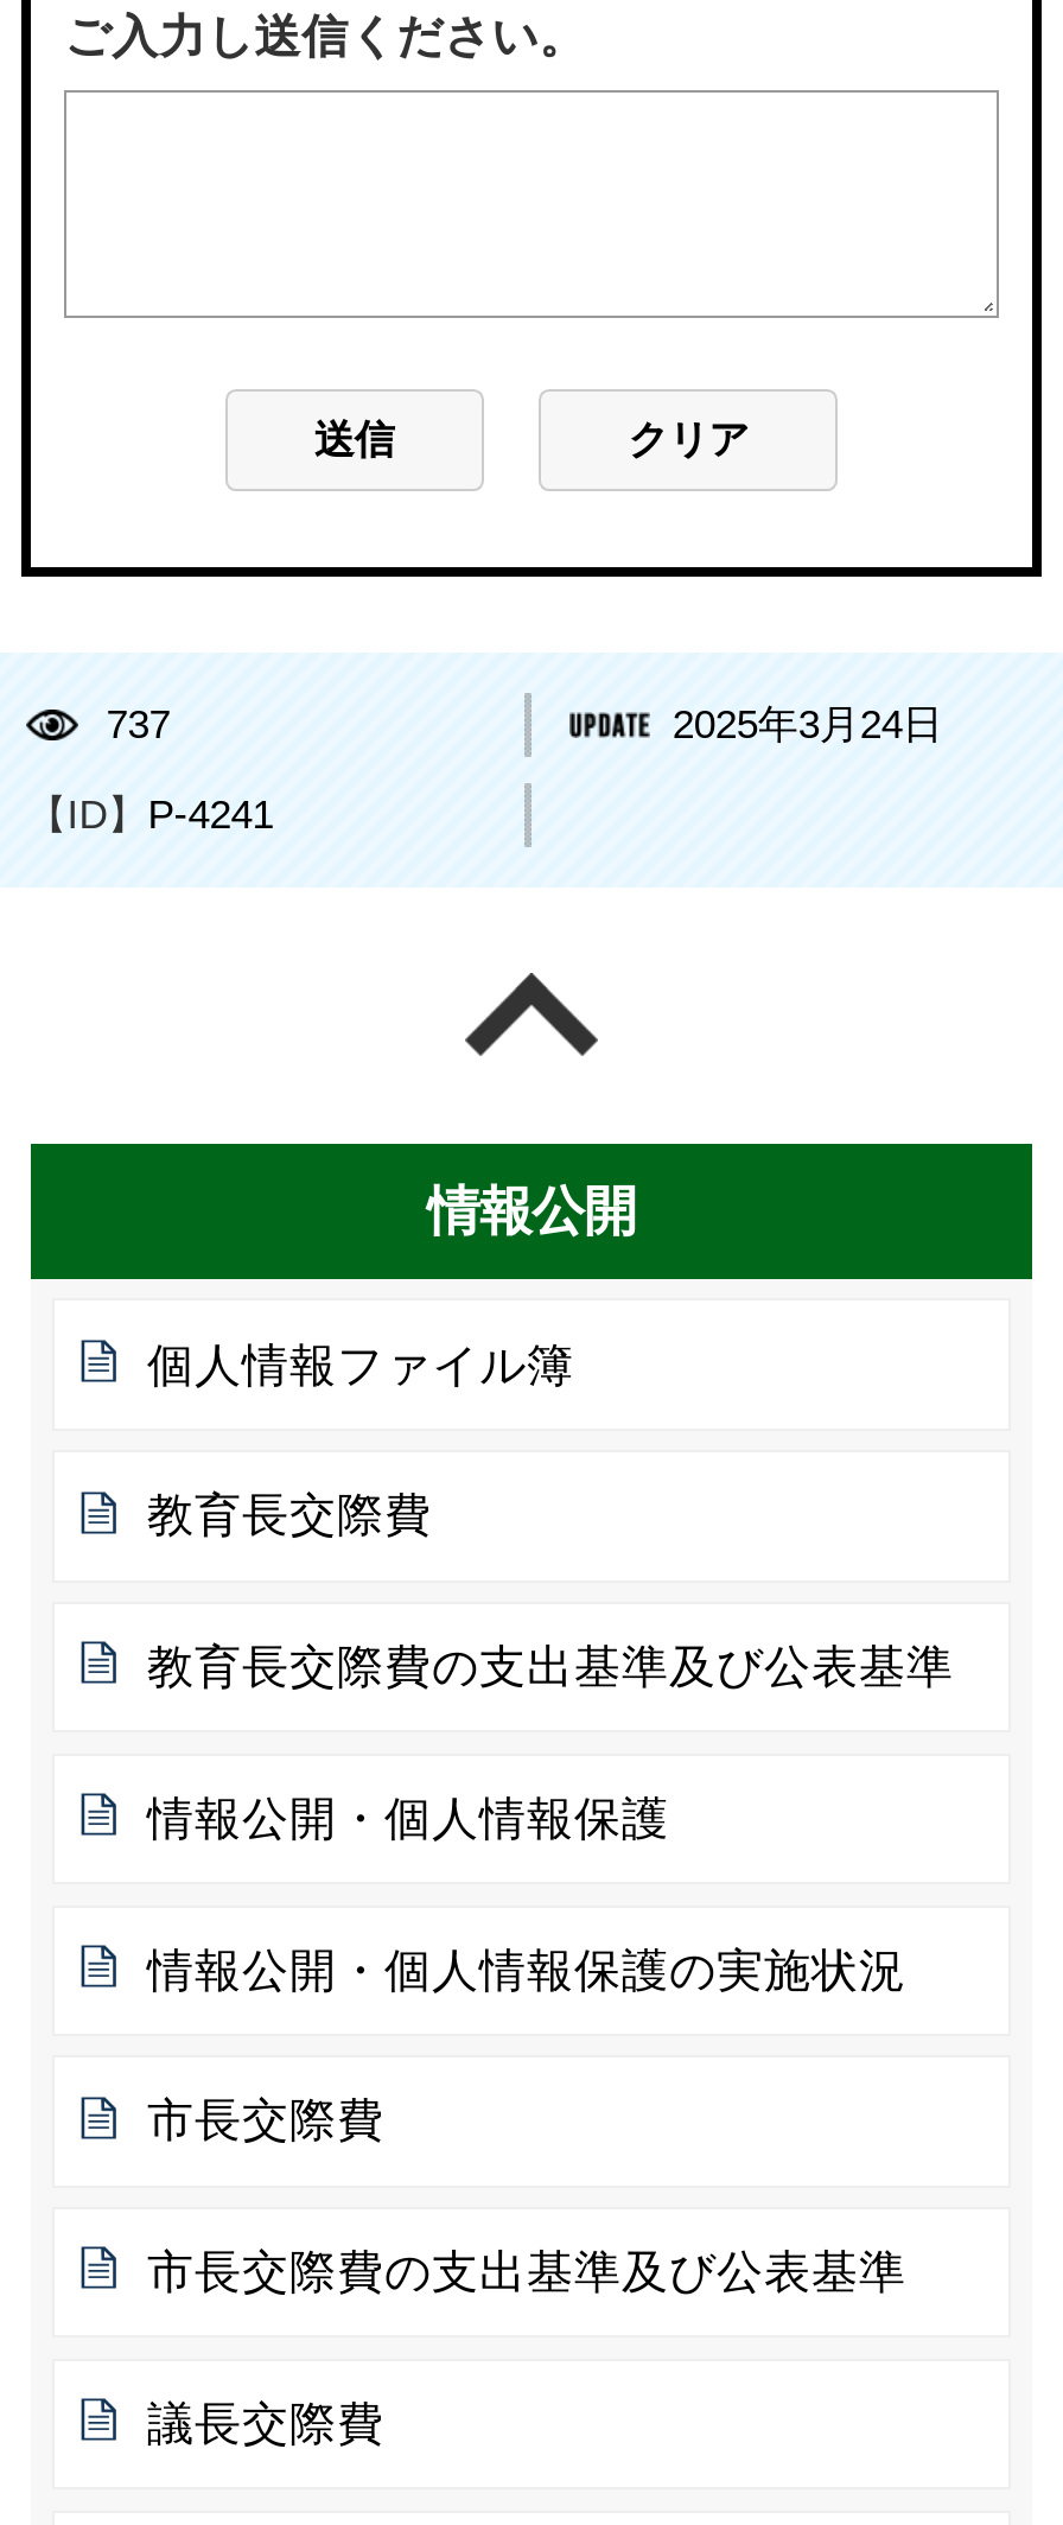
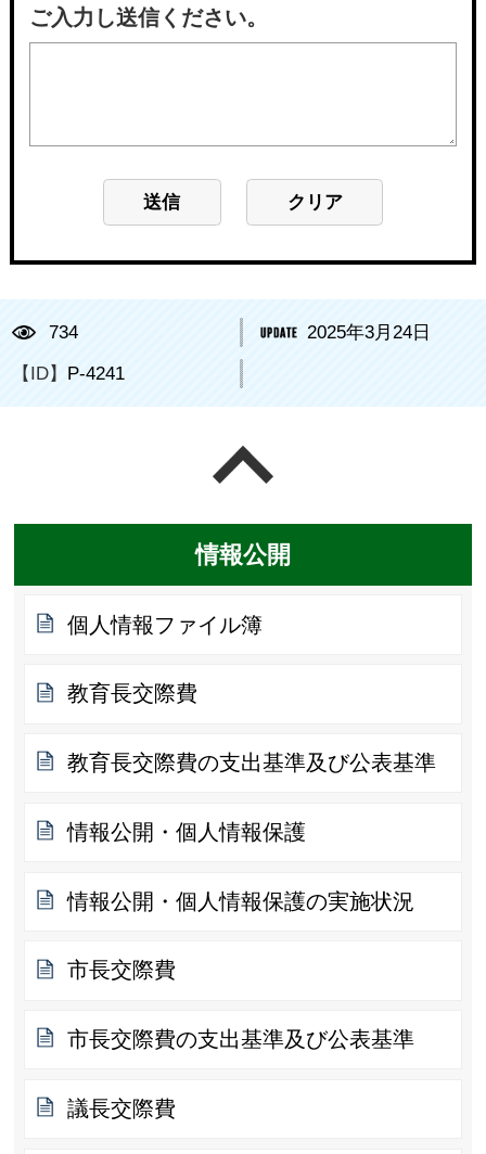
[106,703,170,748] 737 -> [49,322,78,343] 734

